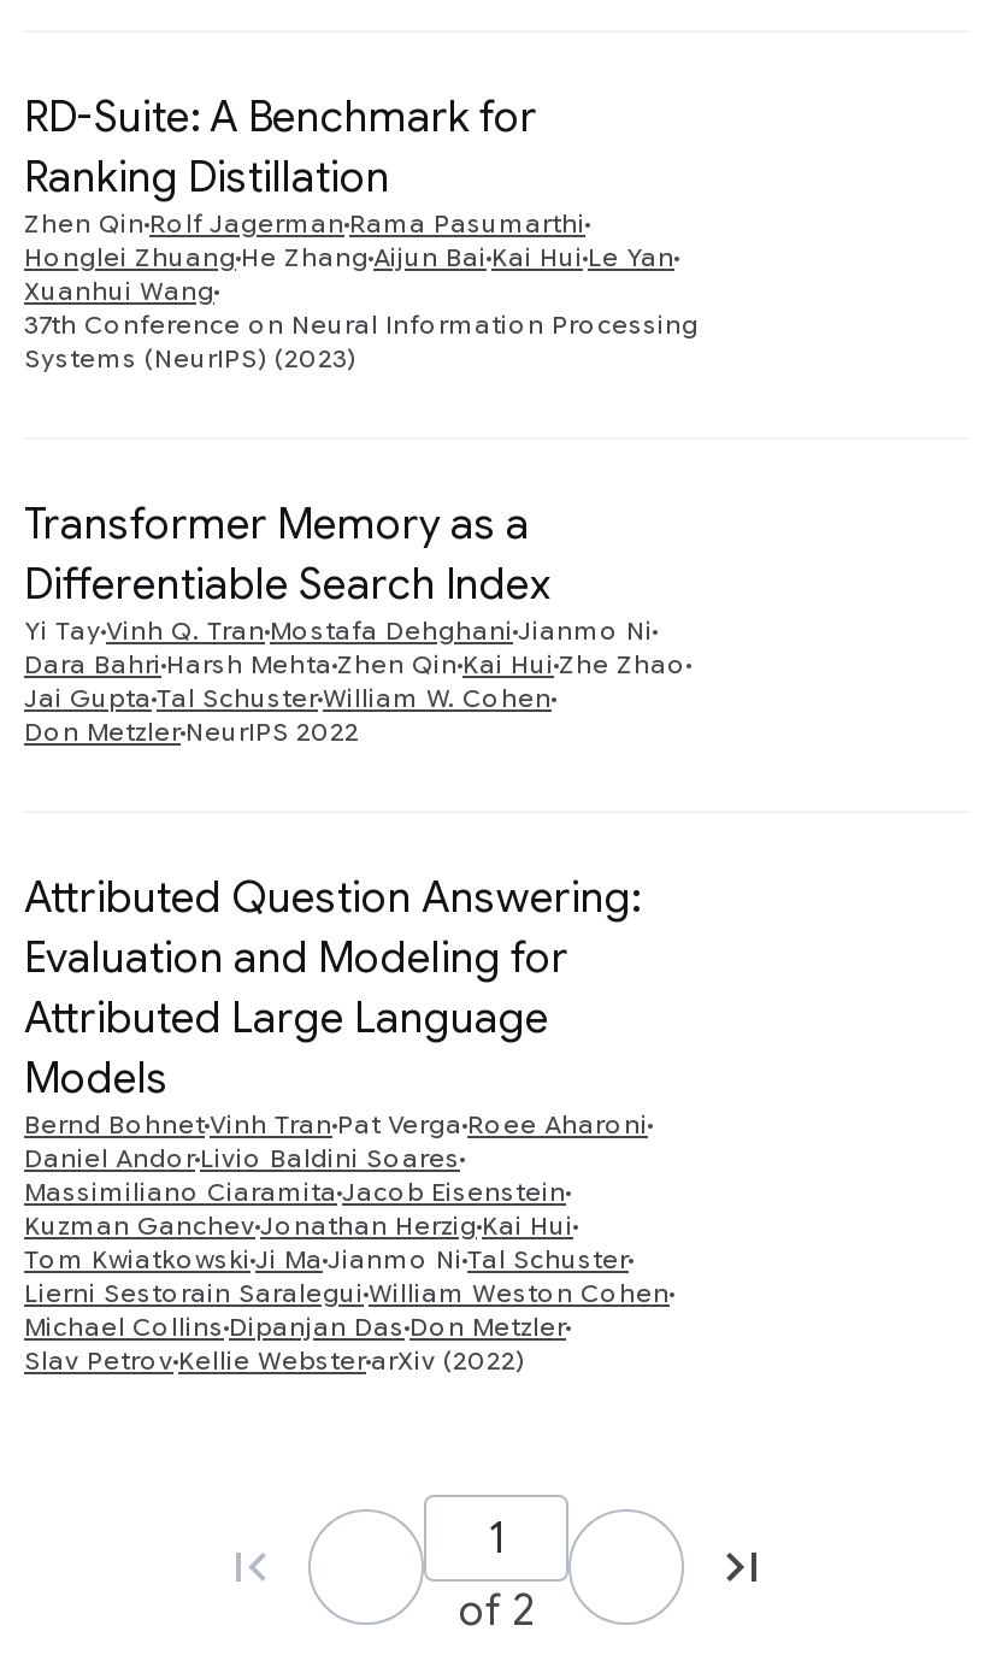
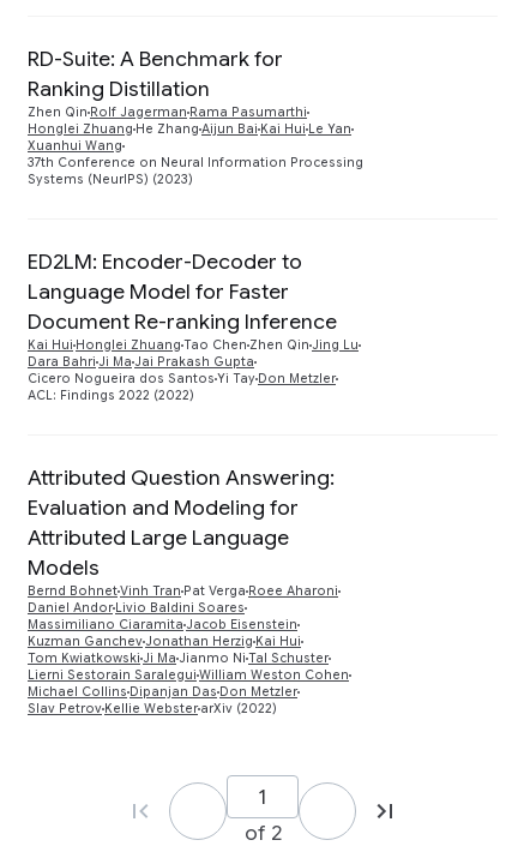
[24,497,686,748] Transformer Memory as a | Differentiable Search Index | Yi Tay Vinh Q. Tran Mostafa Dehghani Jianmo Ni | Dara Bahri Harsh Mehta Zhen Qin Kai Hui Zhe Zhao | Jai Gupta Tal Schuster William W. Cohen | Don Metzler NeurIPS 2022 -> [28,248,359,403] ED2LM: Encoder-Decoder to | Language Model for Faster | Document Re-ranking Inference | Kai Hui Honglei Zhuang Tao Chen Zhen Qin Jing Lu | Dara Bahri Ji Ma Jai Prakash Gupta | Cicero Nogueira dos Santos Yi Tay Don Metzler | ACL: Findings 2022 (2022)

